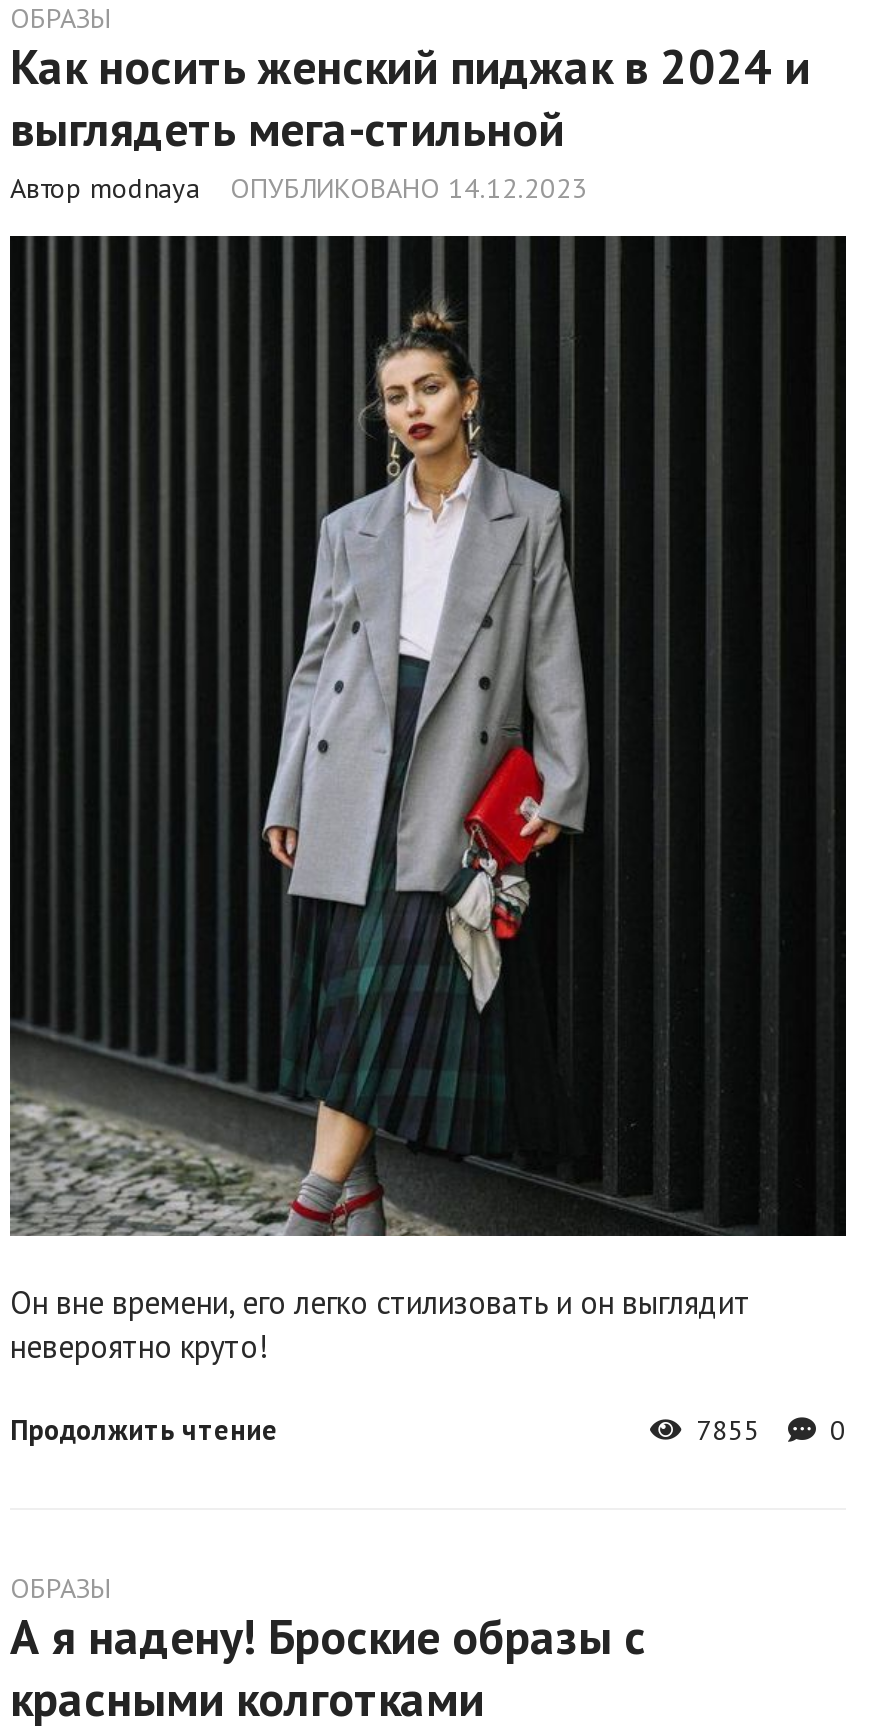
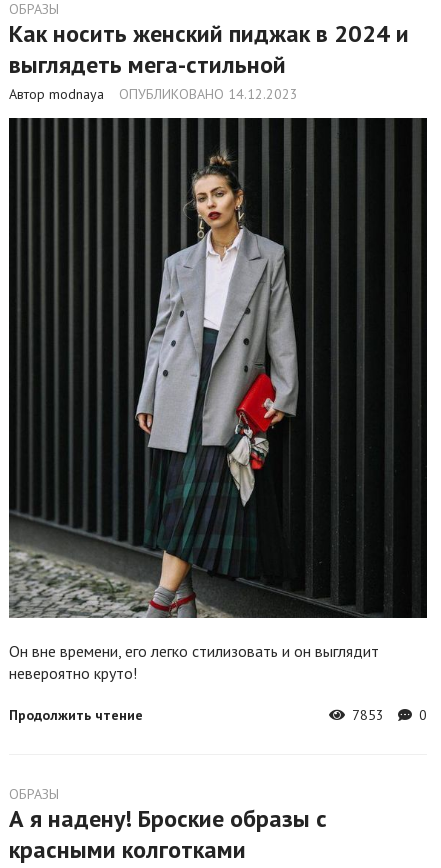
[696,1412,846,1448] 7855 0 -> [352,706,427,724] 7853 0

